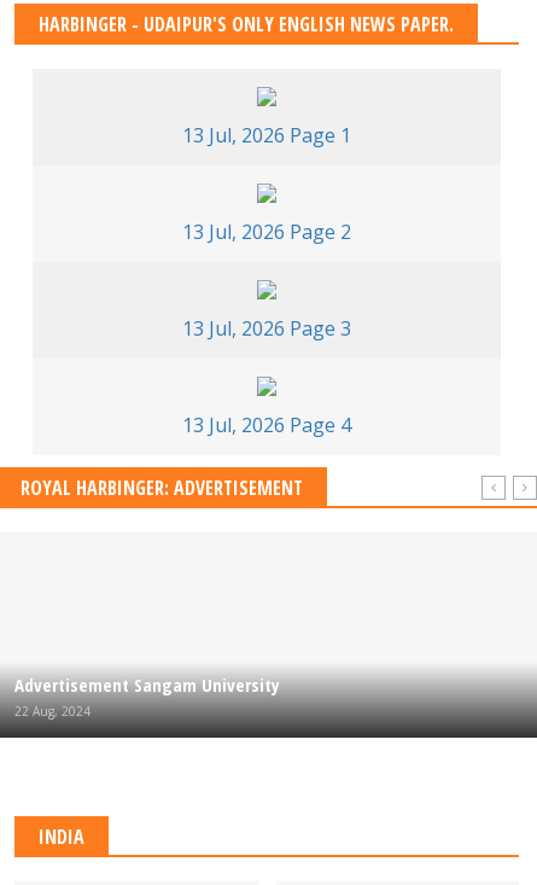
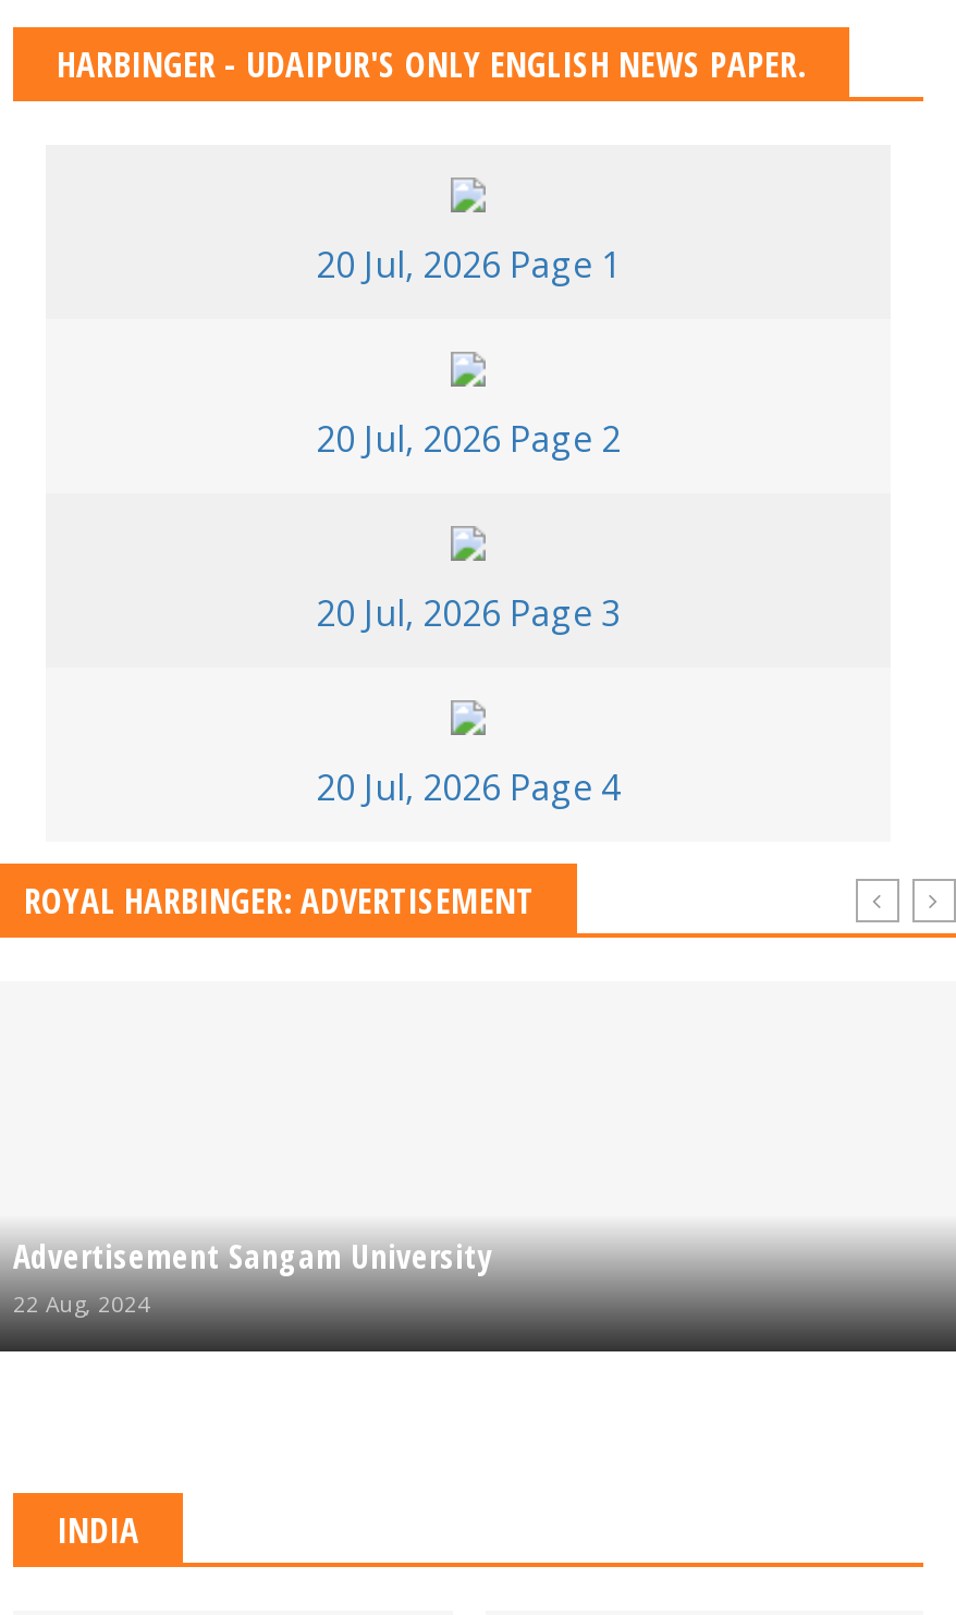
[182,122,351,149] 13 Jul, 2026 Page 1 -> [316,241,621,289] 20 Jul, 2026 Page 1
[182,219,351,245] 13 Jul, 2026 Page 2 -> [316,415,621,463] 20 Jul, 2026 Page 2
[182,315,351,342] 13 Jul, 2026 Page 3 -> [316,589,621,637] 20 Jul, 2026 Page 3
[182,412,351,438] 13 Jul, 2026 Page 4 -> [316,763,621,811] 20 Jul, 2026 Page 4

